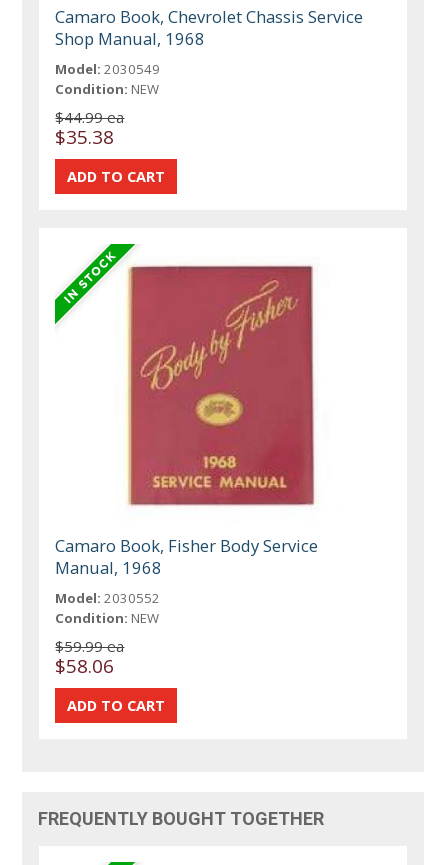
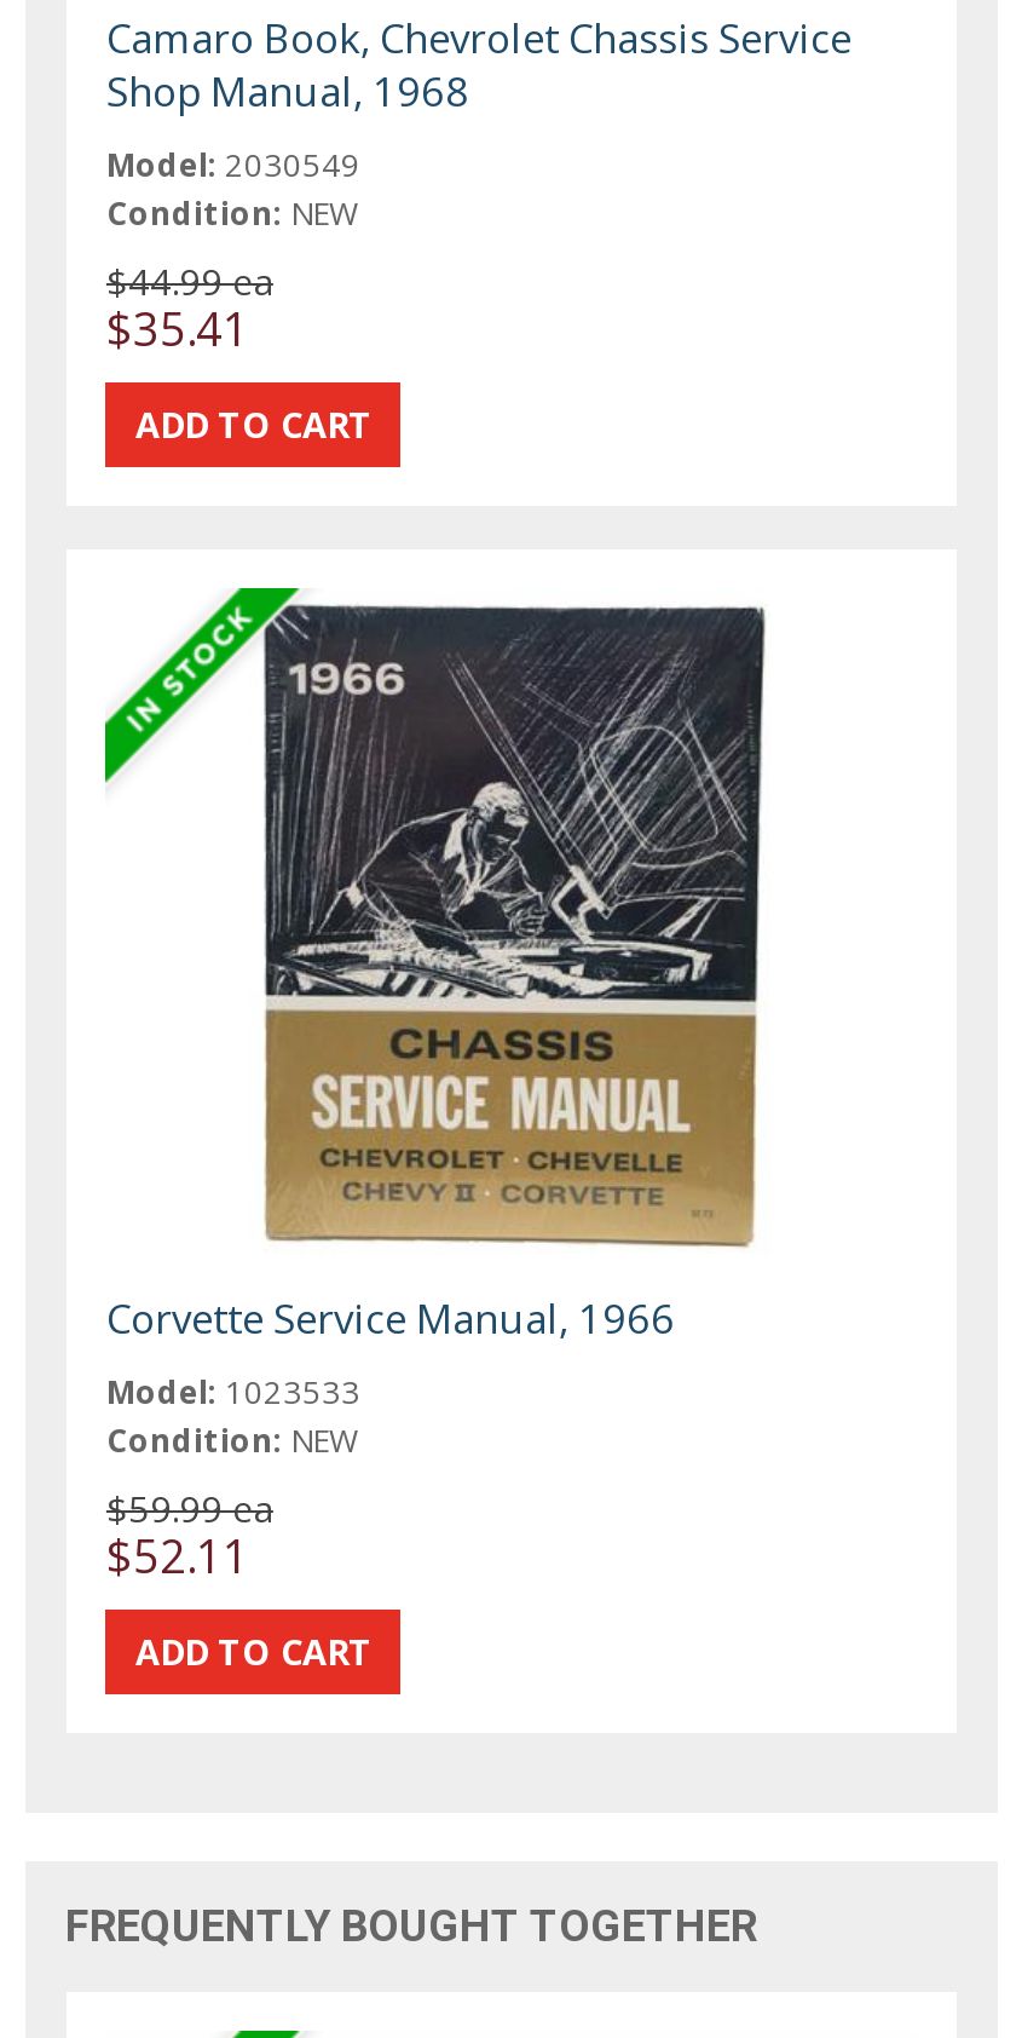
[55,124,114,149] $35.38 -> [106,298,249,359] $35.41
[55,251,327,606] [image] | Camaro Book, Fisher Body Service | Manual, 1968 | Model: 2030552 -> [106,603,768,1412] [image] | Corvette Service Manual, 1966 | Model: 1023533
[55,652,114,677] $58.06 -> [106,1524,249,1584] $52.11

